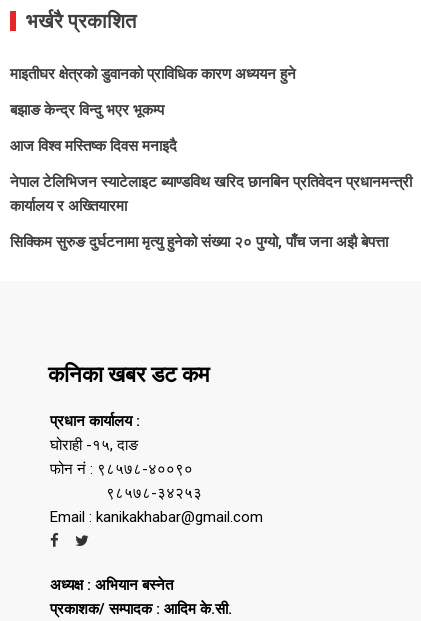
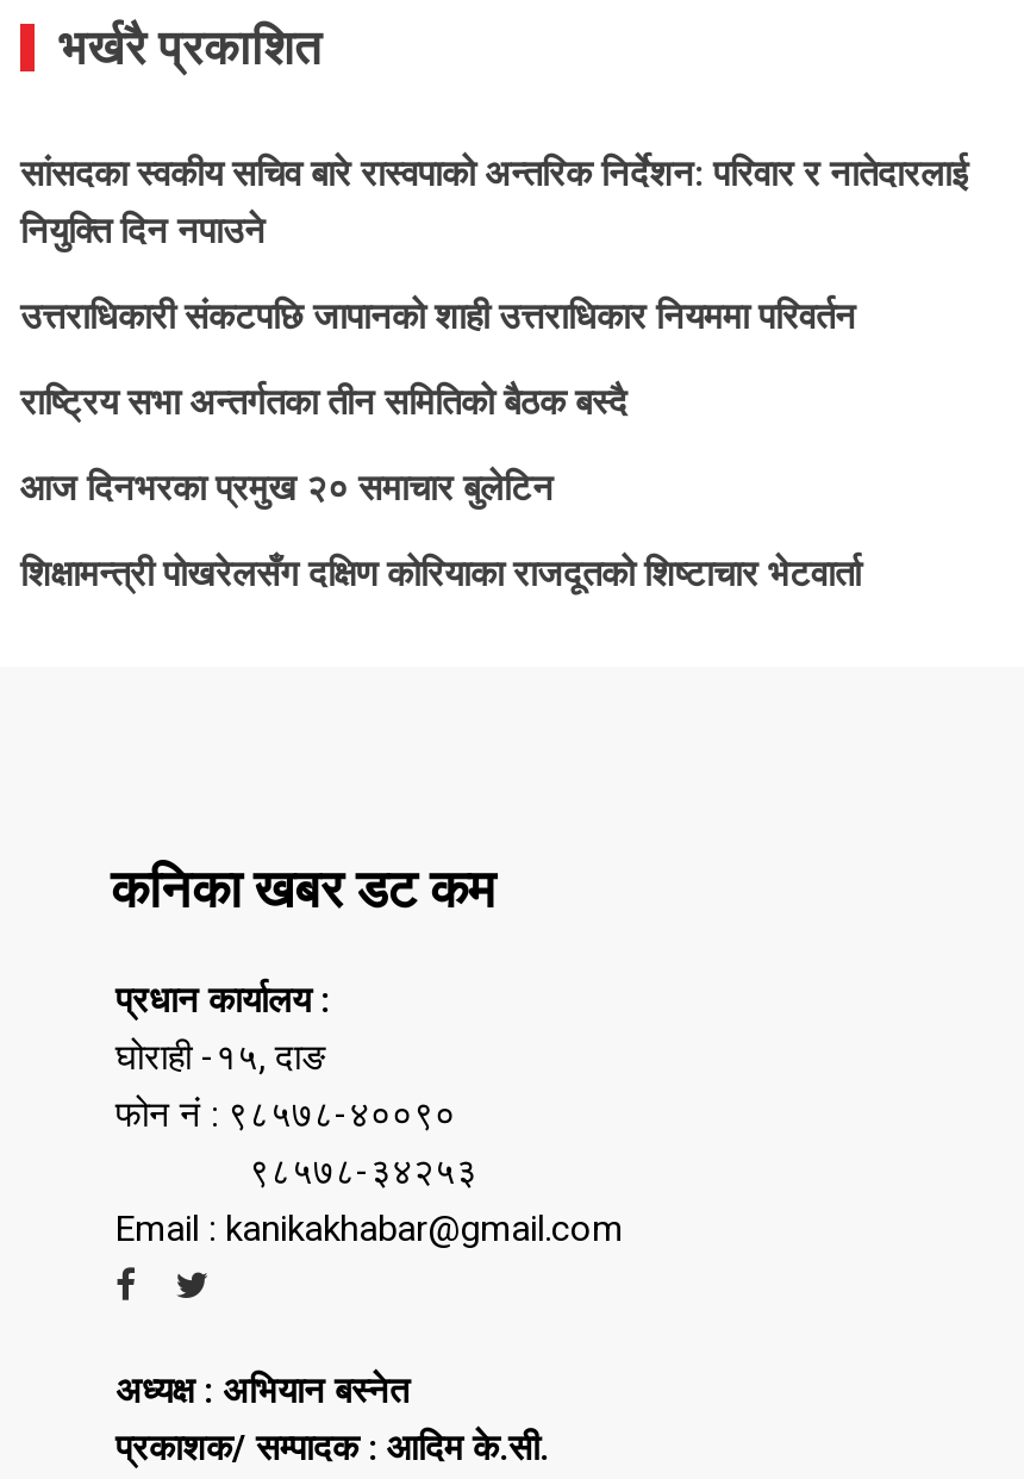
[10,64,296,82] माइतीघर क्षेत्रको डुवानको प्राविधिक कारण अध्ययन हुने -> [20,154,968,254] सांसदका स्वकीय सचिव बारे रास्वपाको अन्तरिक निर्देशन: परिवार र नातेदारलाई | नियुक्ति दिन नपाउने
[10,100,164,118] बझाङ केन्द्र विन्दु भएर भूकम्प -> [20,297,856,339] उत्तराधिकारी संकटपछि जापानको शाही उत्तराधिकार नियममा परिवर्तन
[10,136,177,154] आज विश्व मस्तिष्क दिवस मनाइदै -> [20,382,627,425] राष्ट्रिय सभा अन्तर्गतका तीन समितिको बैठक बस्दै
[10,172,412,214] नेपाल टेलिभिजन स्याटेलाइट ब्याण्डविथ खरिद छानबिन प्रतिवेदन प्रधानमन्त्री | कार्यालय र अख्तियारमा -> [20,468,554,511] आज दिनभरका प्रमुख २० समाचार बुलेटिन
[10,232,388,250] सिक्किम सुरुङ दुर्घटनामा मृत्यु हुनेको संख्या २० पुग्यो, पाँच जना अझै बेपत्ता -> [20,554,861,597] शिक्षामन्त्री पोखरेलसँग दक्षिण कोरियाका राजदूतको शिष्टाचार भेटवार्ता

